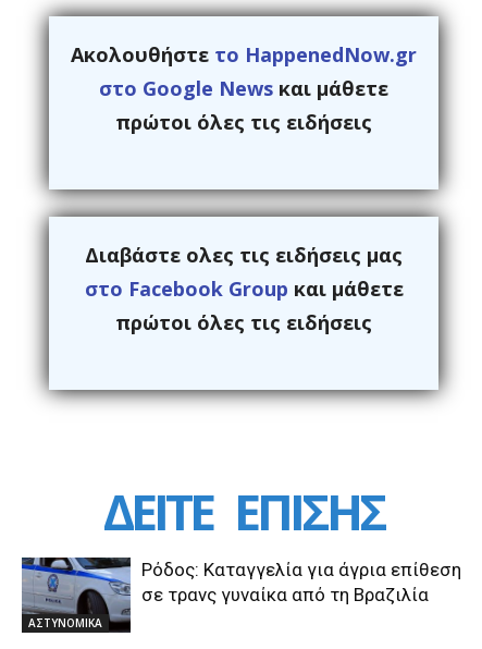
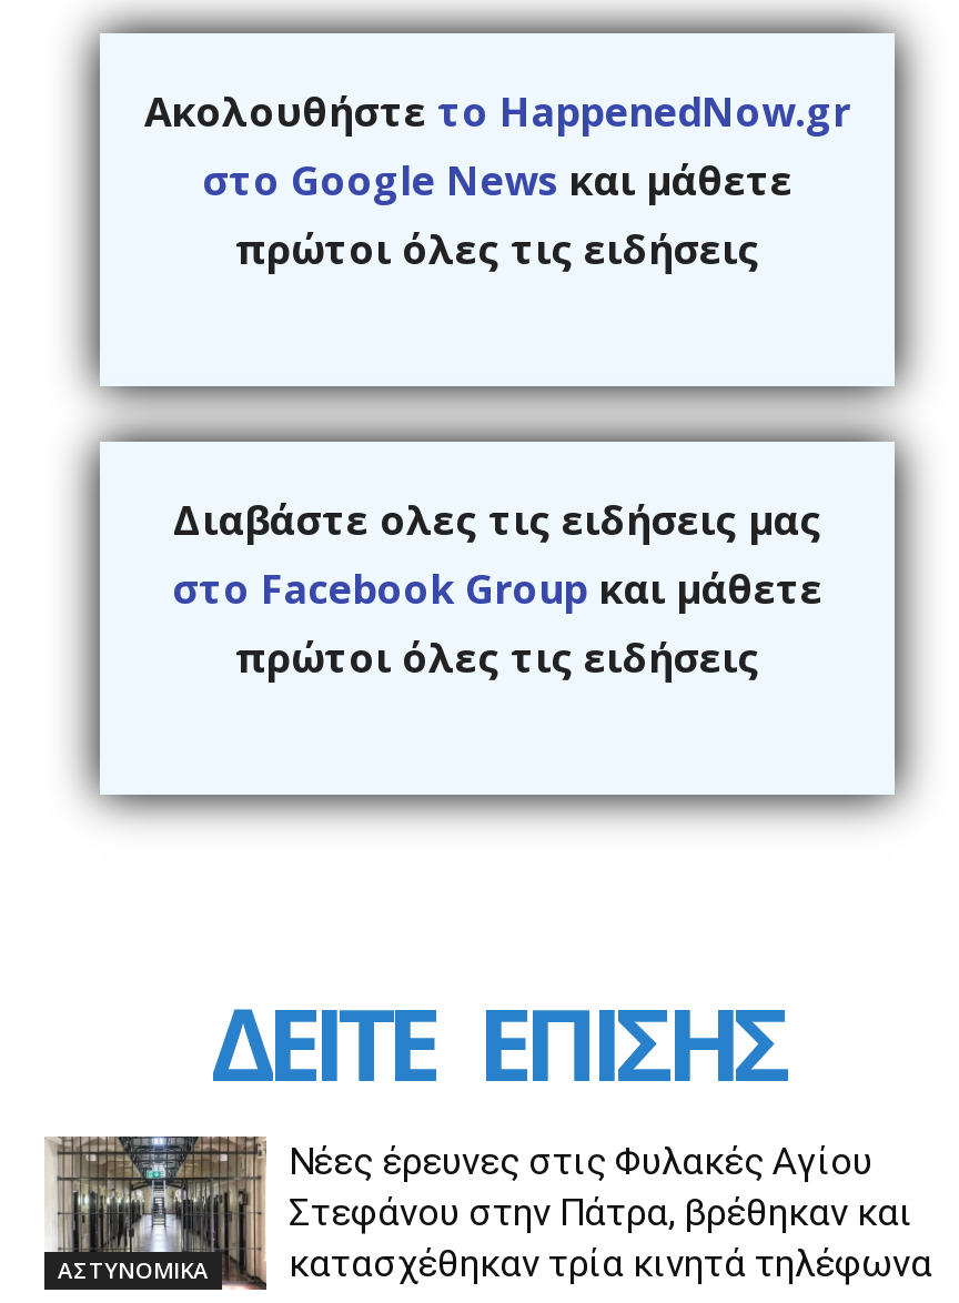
[21,556,461,634] [image] | Ρόδος: Καταγγελία για άγρια επίθεση | σε τρανς γυναίκα από τη Βραζιλία -> [44,1134,932,1292] [image] | Νέες έρευνες στις Φυλακές Αγίου | Στεφάνου στην Πάτρα, βρέθηκαν και | κατασχέθηκαν τρία κινητά τηλέφωνα

